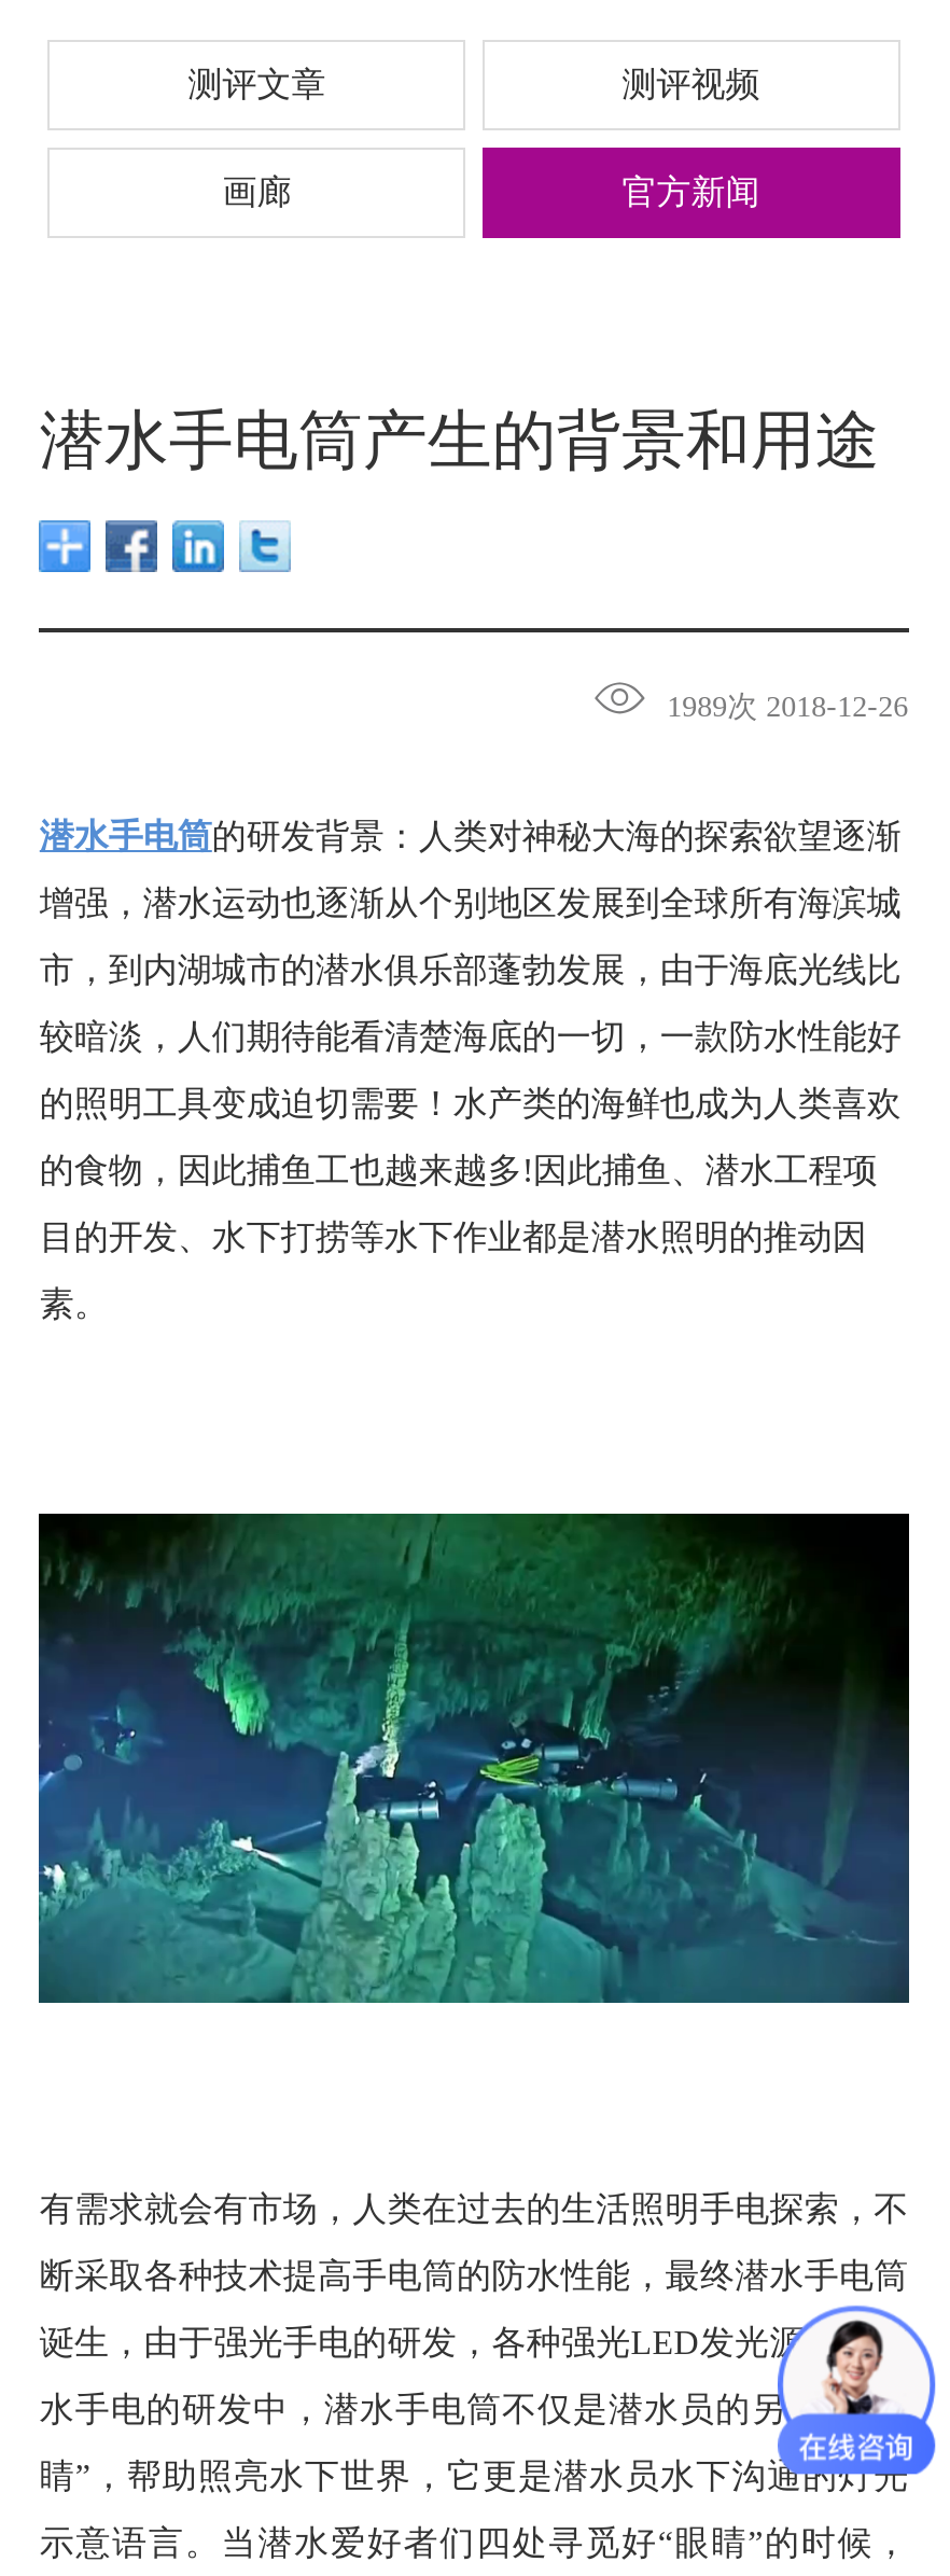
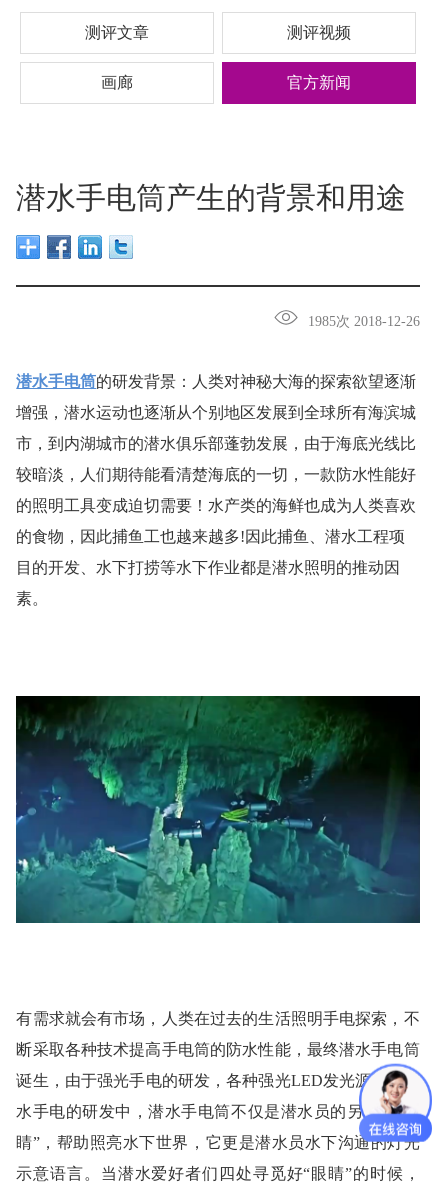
[667,691,908,723] 1989次 2018-12-26 -> [308,314,420,329] 1985次 2018-12-26

